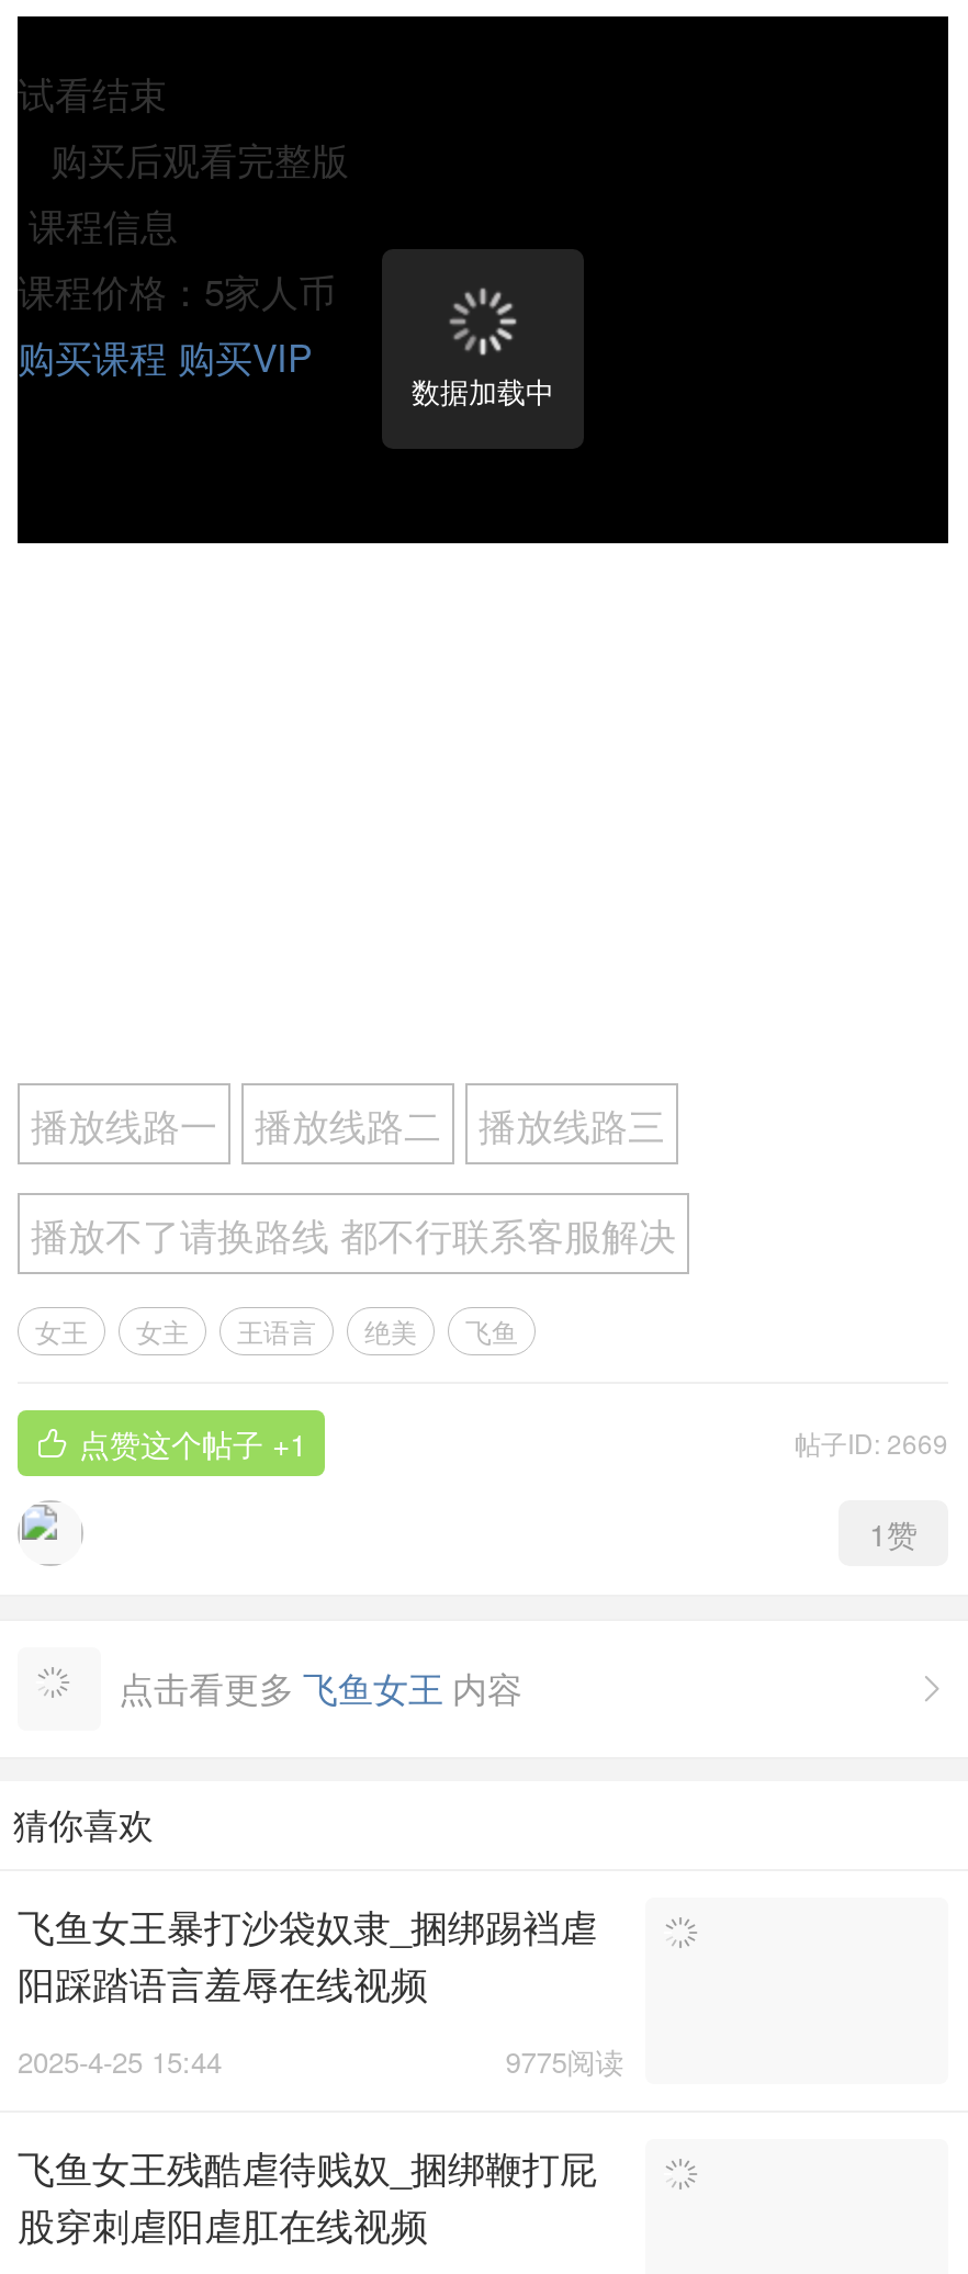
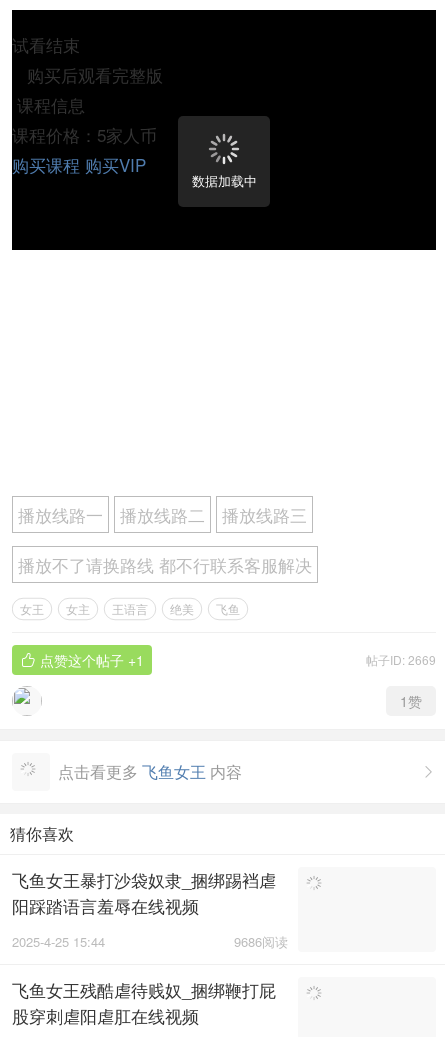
[505,2040,624,2082] 9775阅读 -> [234,932,288,951] 9686阅读

